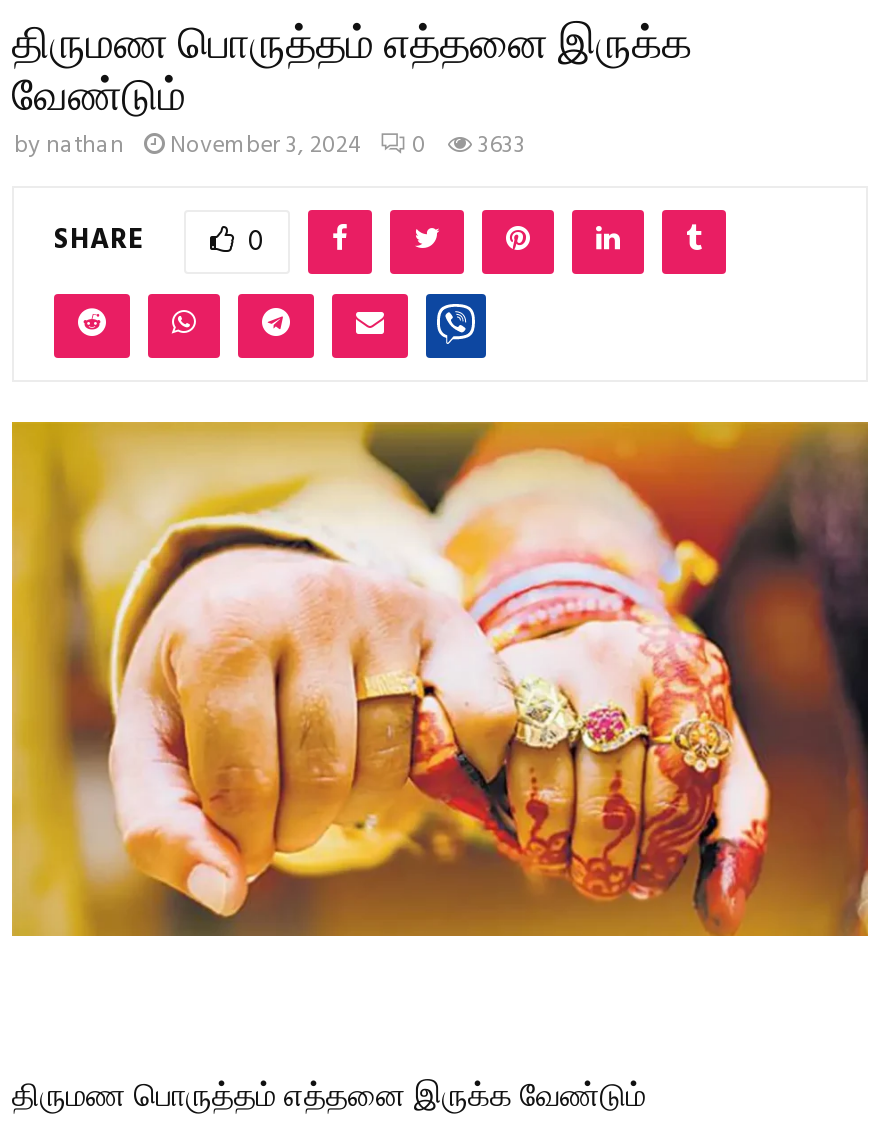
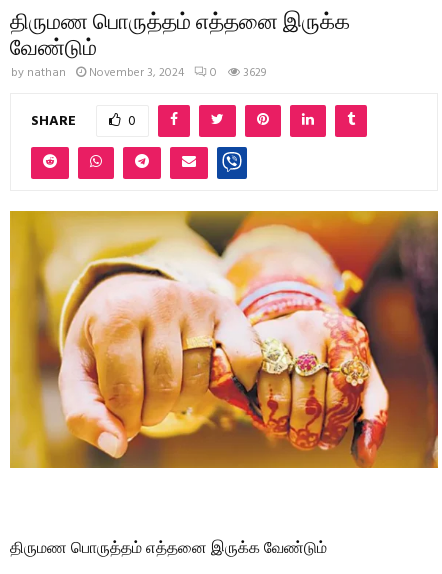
[14,126,526,166] by nathan November 3, 2024 0 3633 -> [11,63,266,83] by nathan November 3, 2024 0 3629

